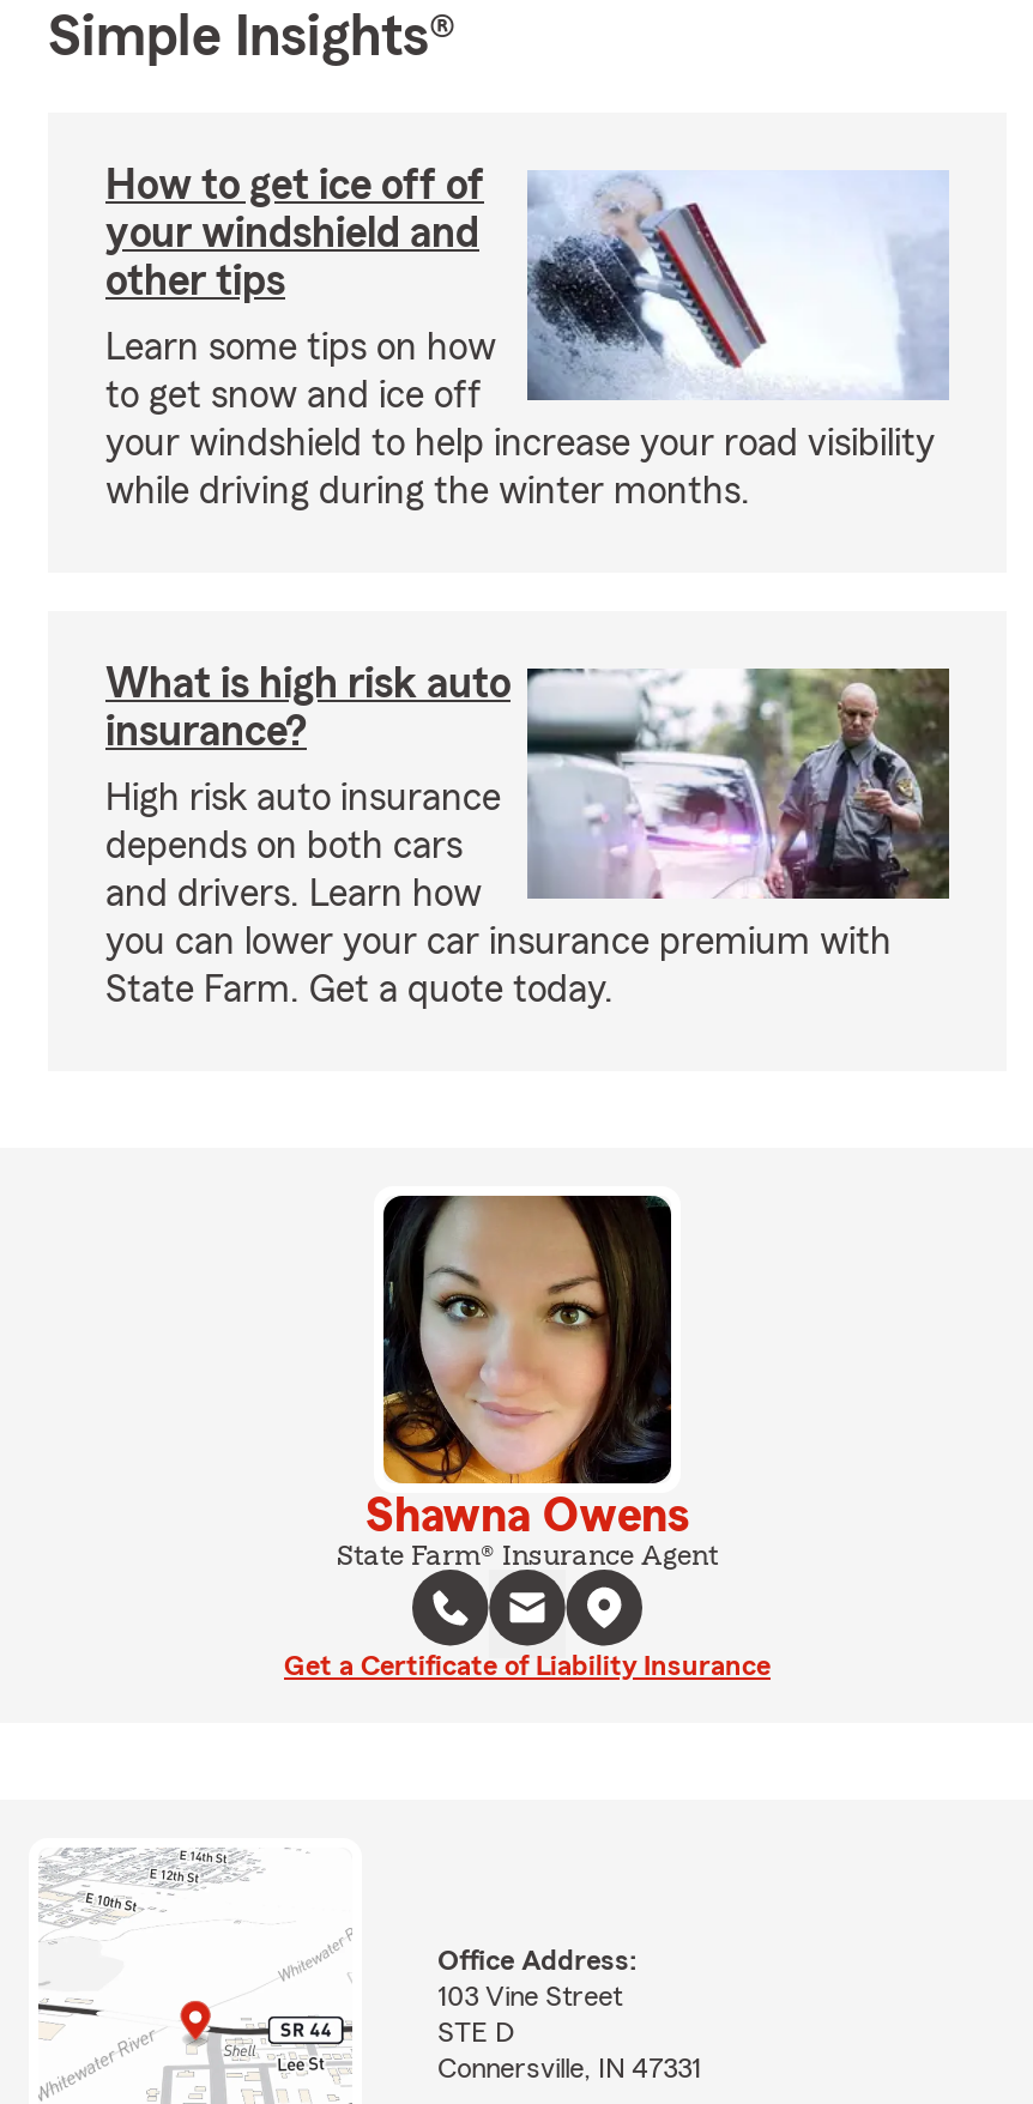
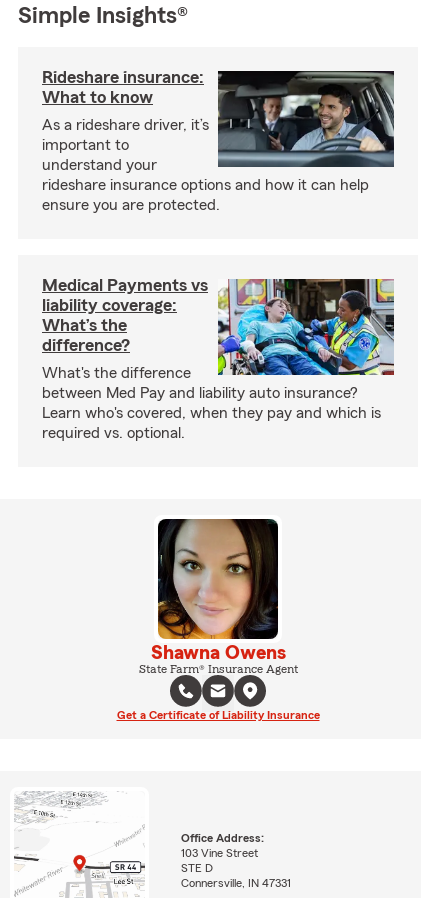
[105,163,484,302] How to get ice off of | your windshield and | other tips -> [42,68,204,106] Rideshare insurance: | What to know
[105,170,949,510] [image] | Learn some tips on how | to get snow and ice off | your windshield to help increase your road visibility | while driving during the winter months. -> [42,70,395,213] [image] | As a rideshare driver, it’s | important to | understand your | rideshare insurance options and how it can help | ensure you are protected.
[105,661,511,752] What is high risk auto | insurance? -> [42,276,208,354] Medical Payments vs | liability coverage: | What’s the | difference?
[105,666,952,1009] [image] | High risk auto insurance | depends on both cars | and drivers. Learn how | you can lower your car insurance premium with | State Farm. Get a quote today. -> [42,278,394,441] [image] | What's the difference | between Med Pay and liability auto insurance? | Learn who's covered, when they pay and which is | required vs. optional.

